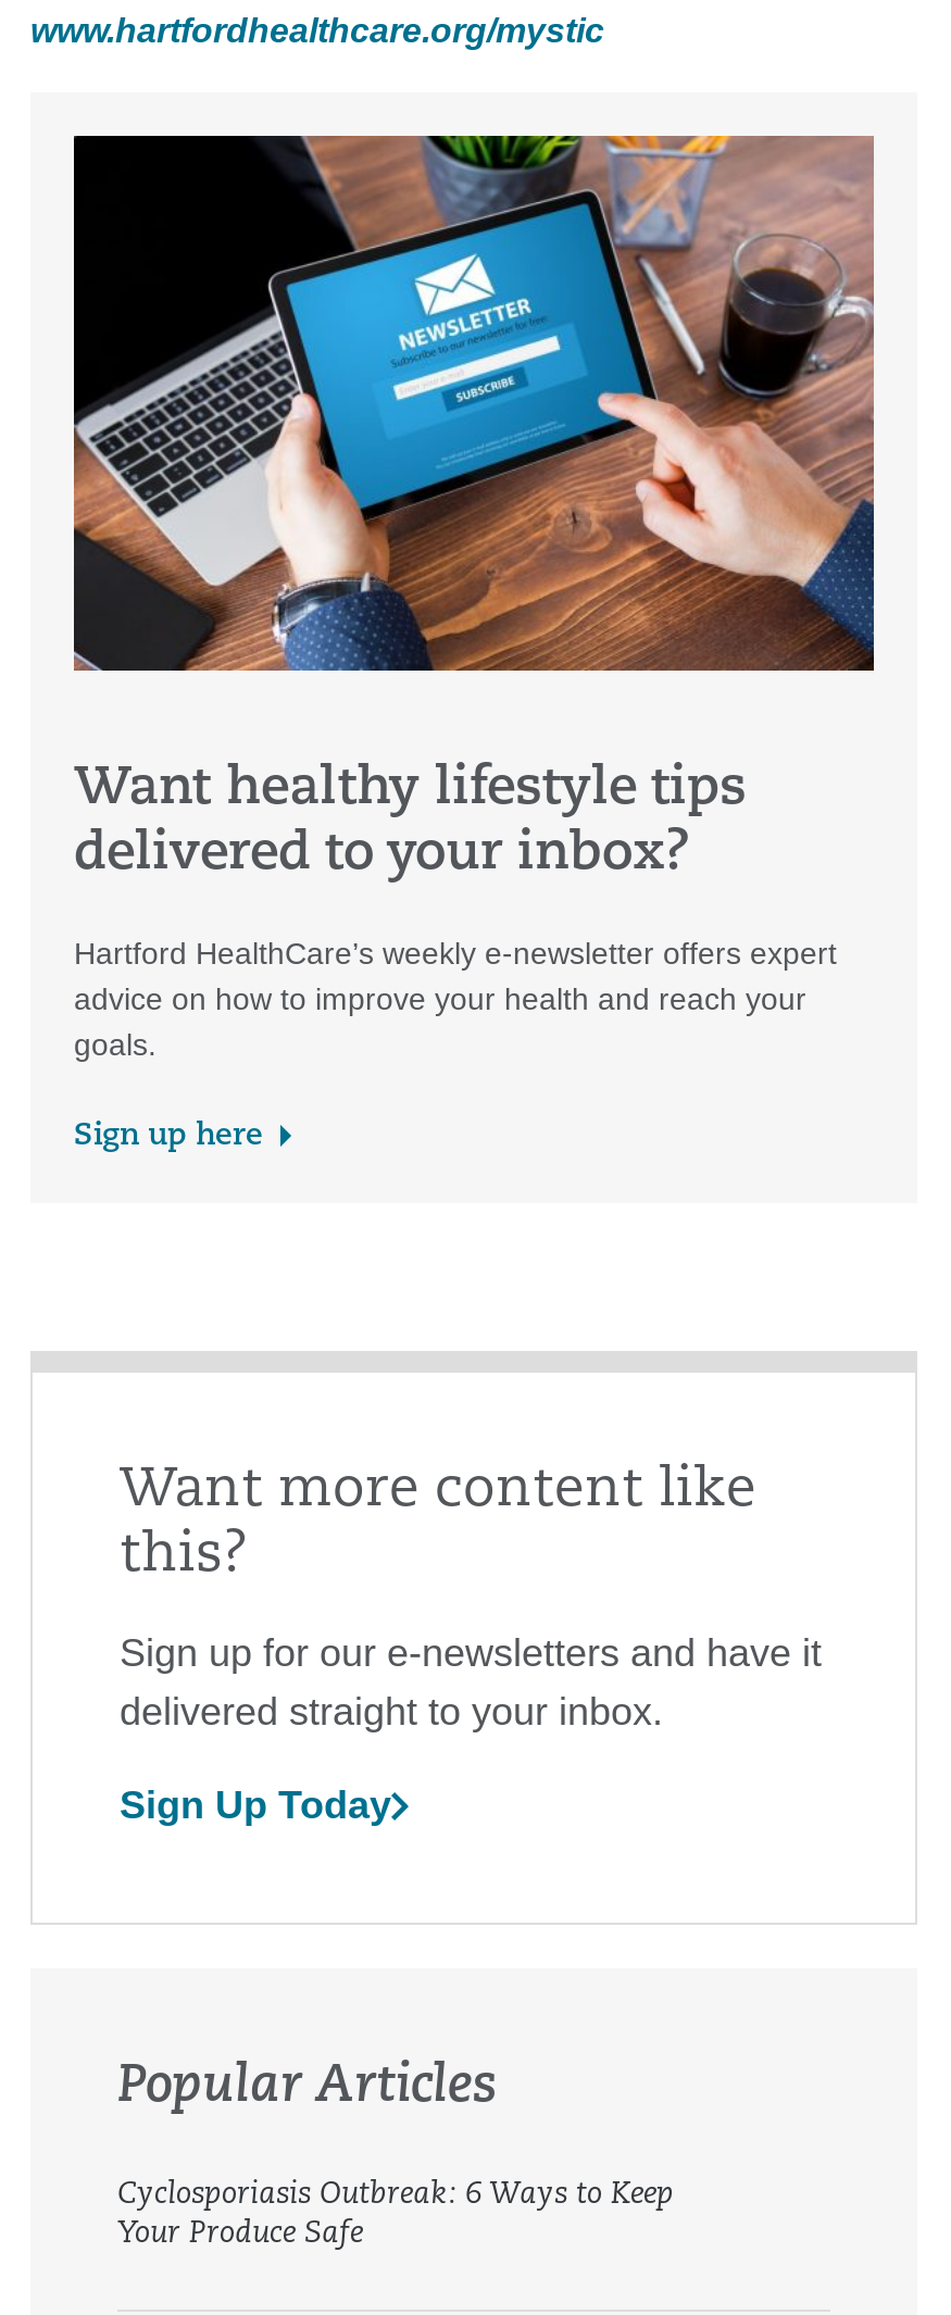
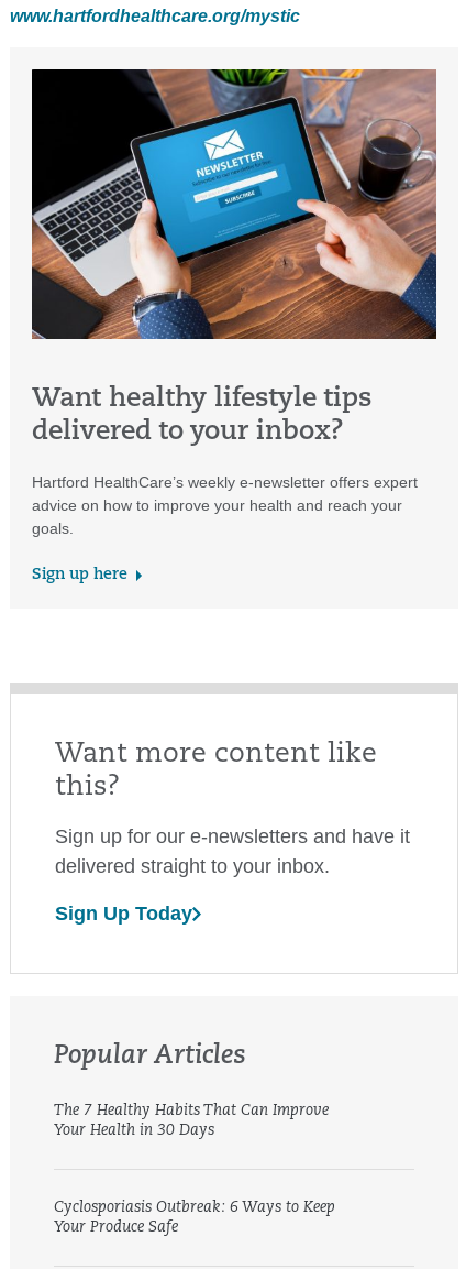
none -> [54,1103,329,1139] The 7 Healthy Habits That Can Improve | Your Health in 30 Days

